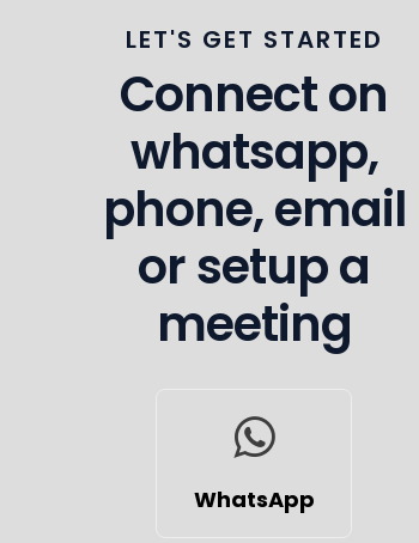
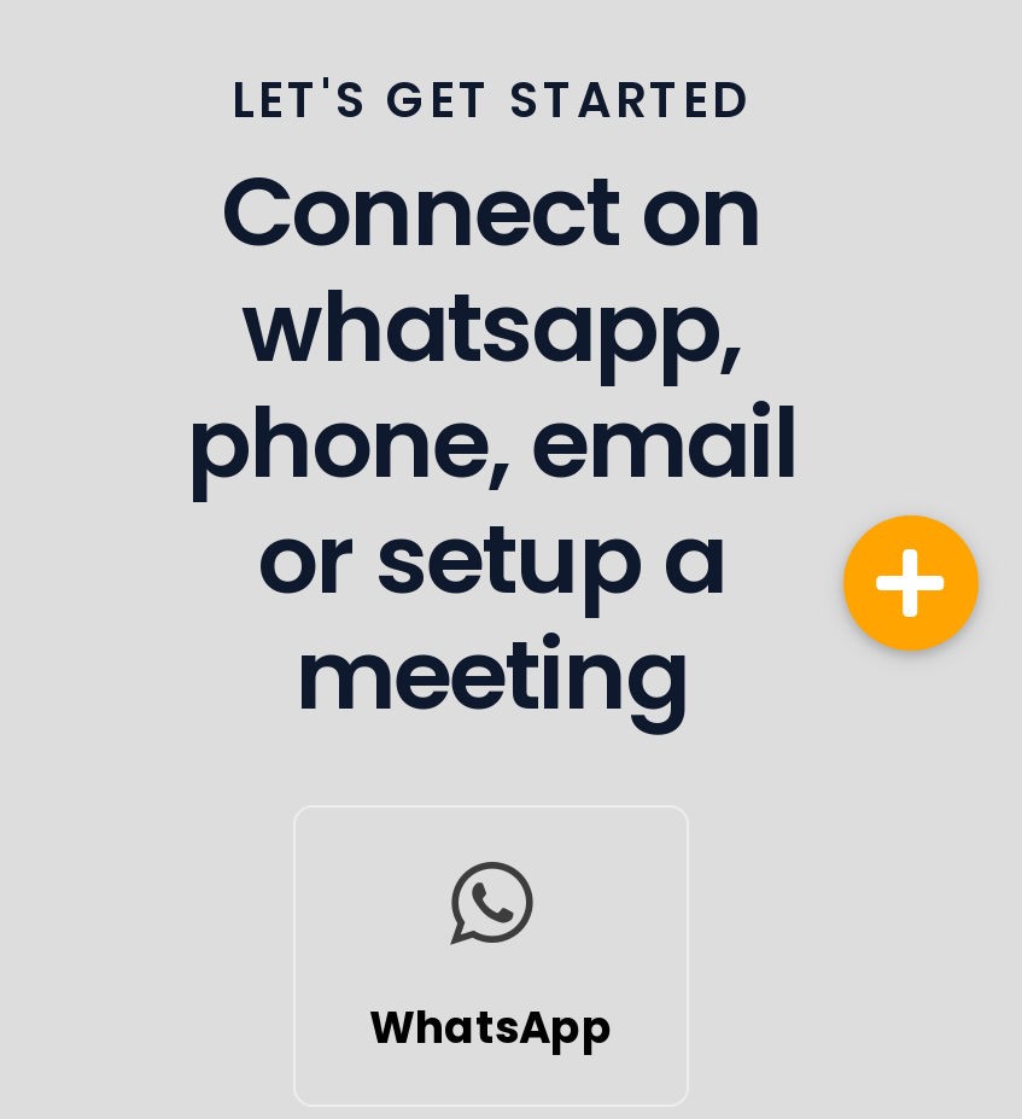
none -> [839,513,983,655] [image]

